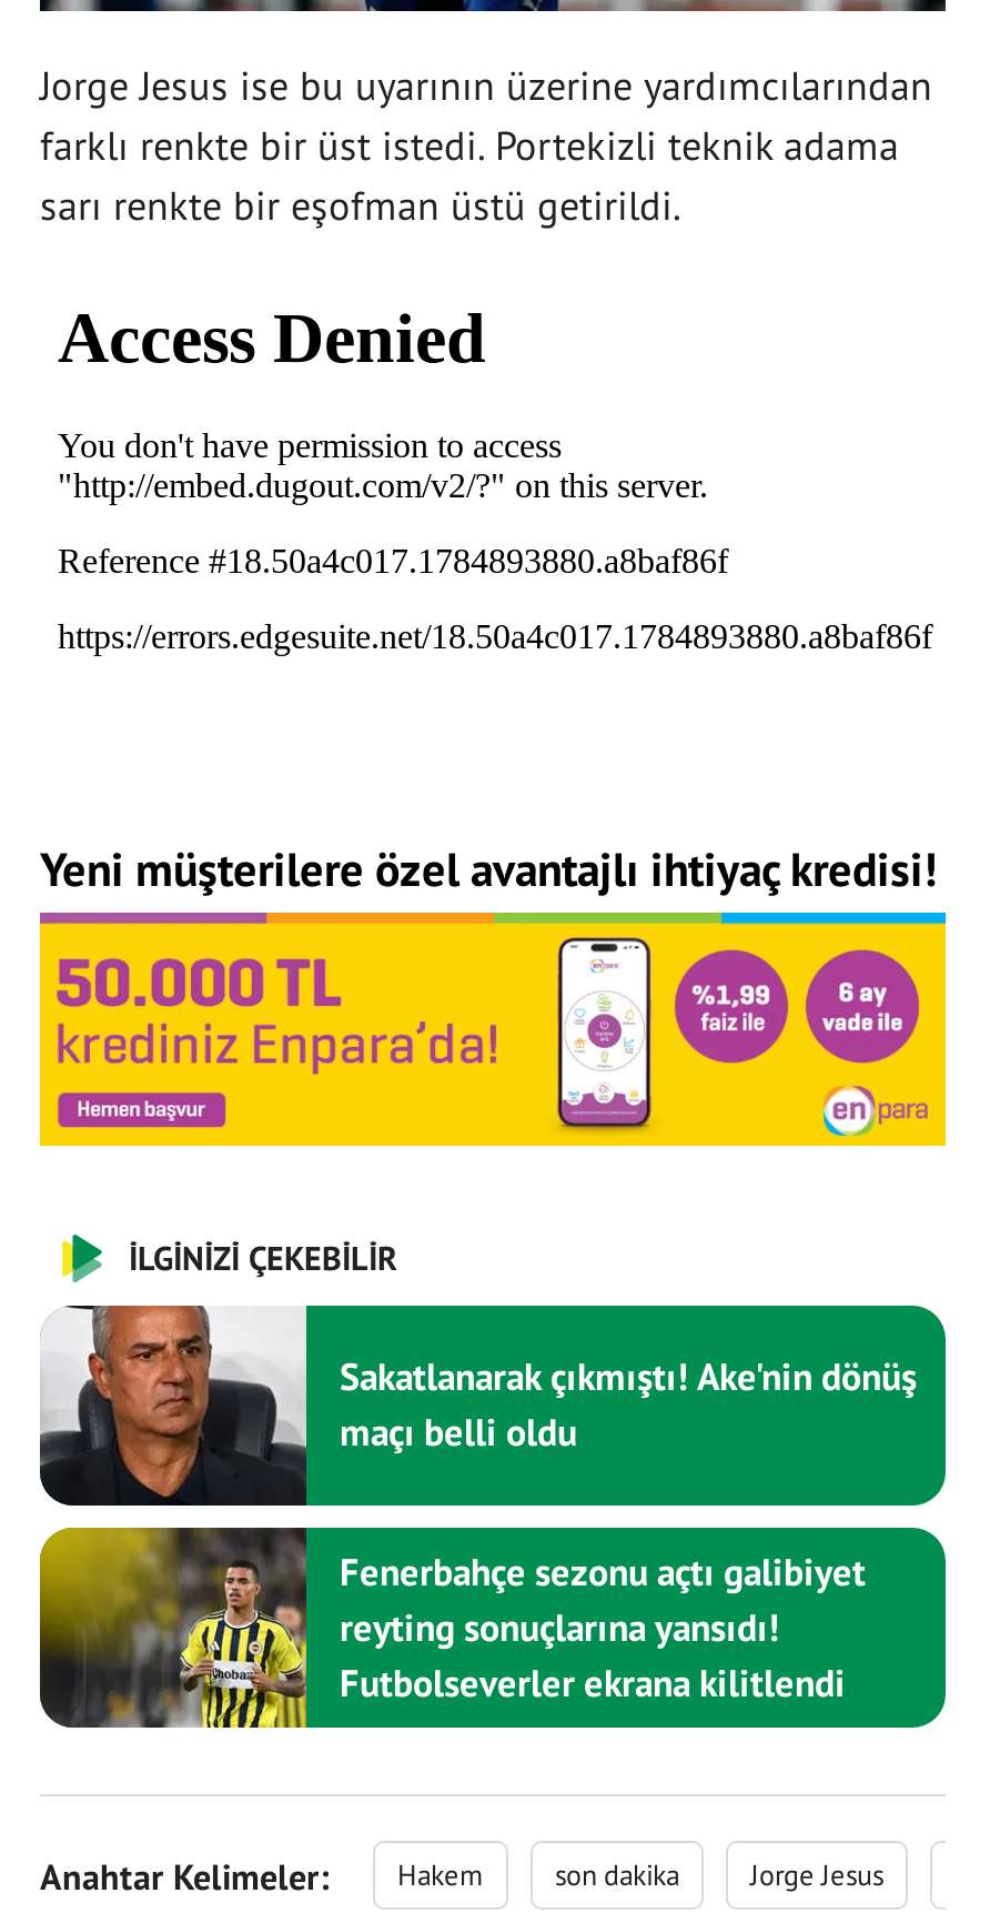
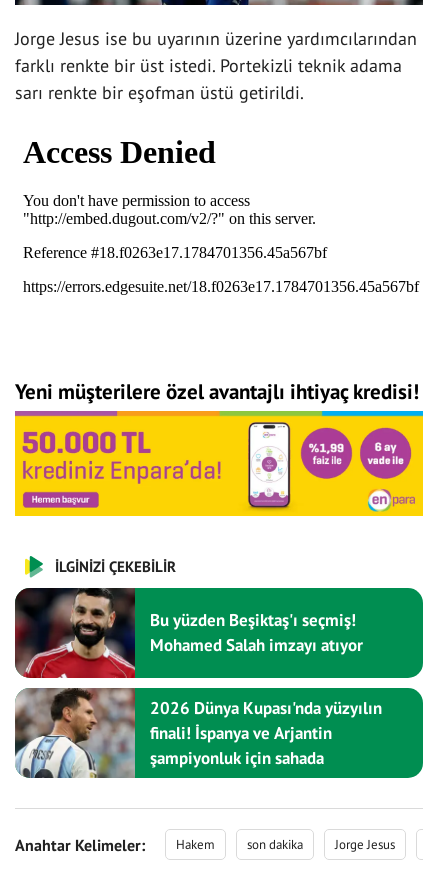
[40,1303,917,1508] [image] | Sakatlanarak çıkmıştı! Ake'nin dönüş | maçı belli oldu -> [14,587,363,679] [image] | Bu yüzden Beşiktaş'ı seçmiş! | Mohamed Salah imzayı atıyor
[38,1526,866,1730] [image] | Fenerbahçe sezonu açtı galibiyet | reyting sonuçlarına yansıdı! | Futbolseverler ekrana kilitlendi -> [14,687,382,779] [image] | 2026 Dünya Kupası'nda yüzyılın | finali! İspanya ve Arjantin | şampiyonluk için sahada

